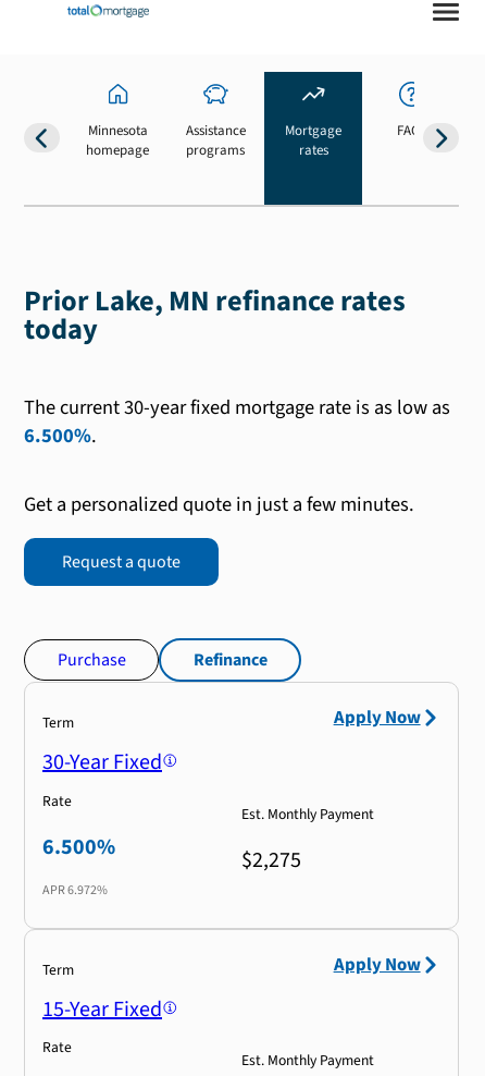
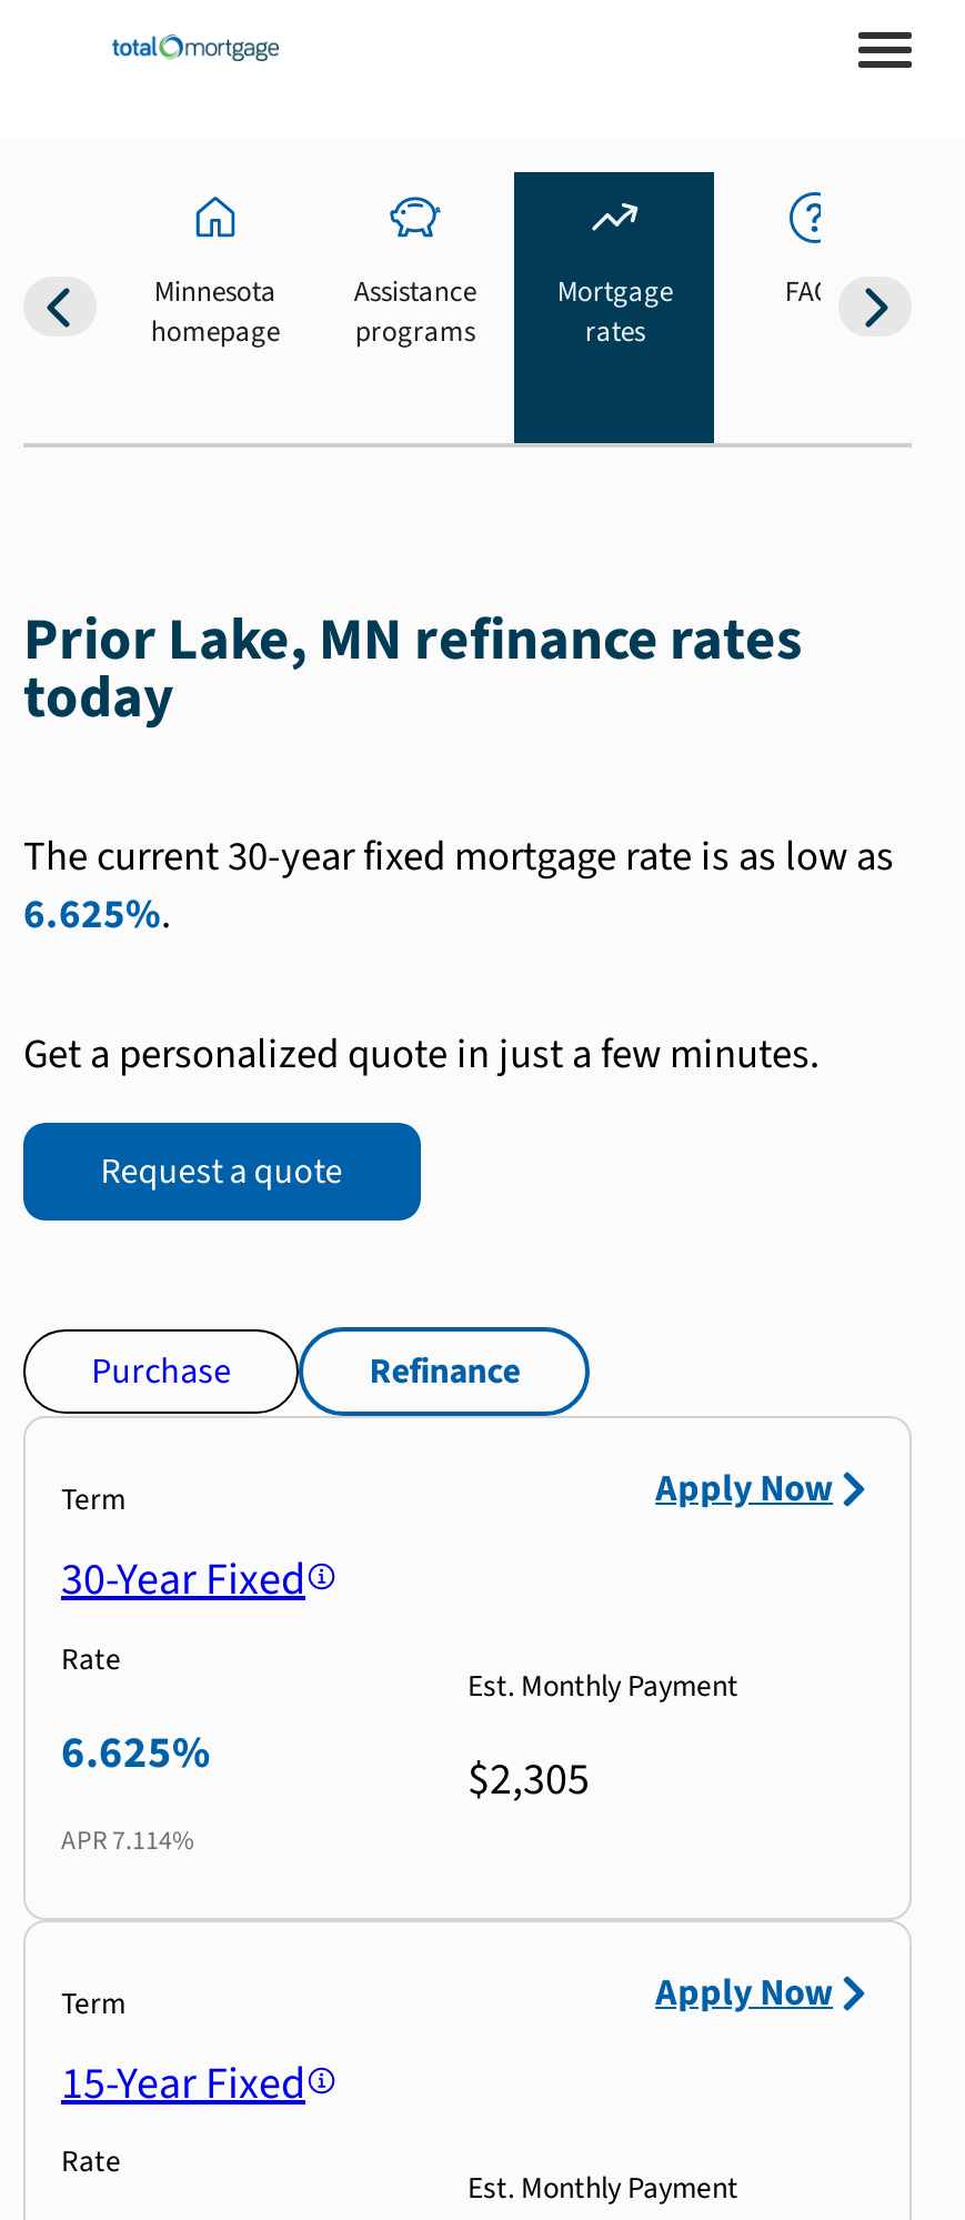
[24,421,97,449] 6.500%. -> [23,884,172,942] 6.625%.
[42,832,115,862] 6.500% -> [61,1722,210,1784] 6.625%
[241,845,301,875] $2,275 -> [468,1748,590,1811] $2,305
[42,881,108,899] APR 6.972% -> [61,1822,194,1860] APR 7.114%

